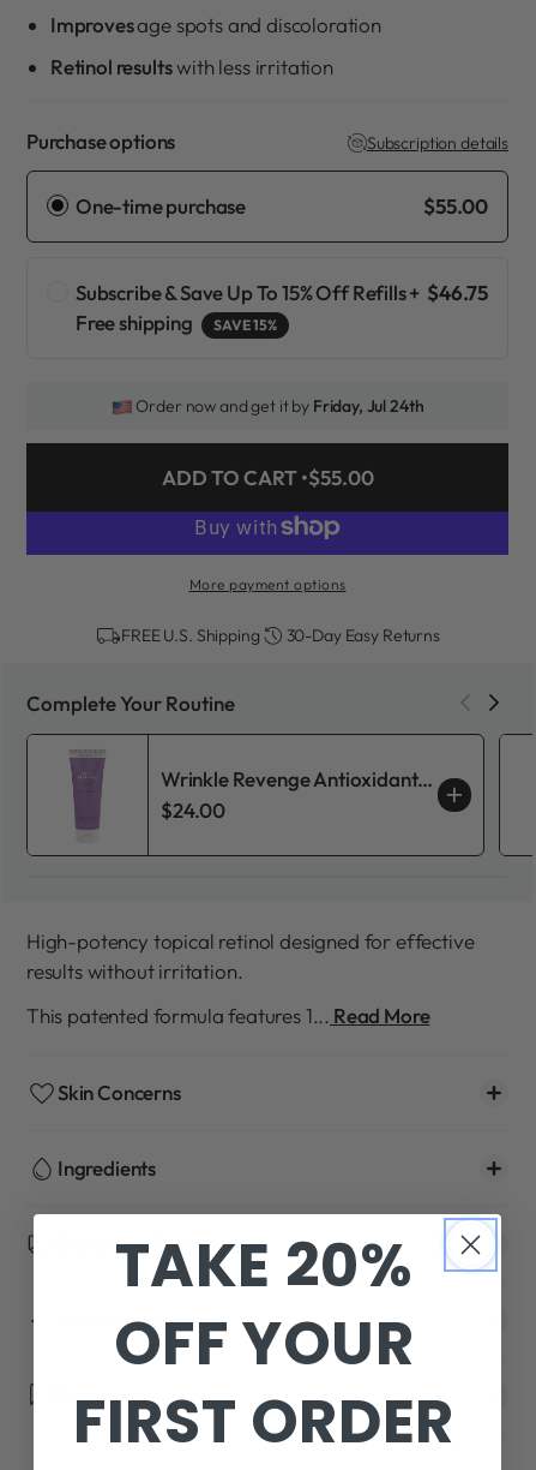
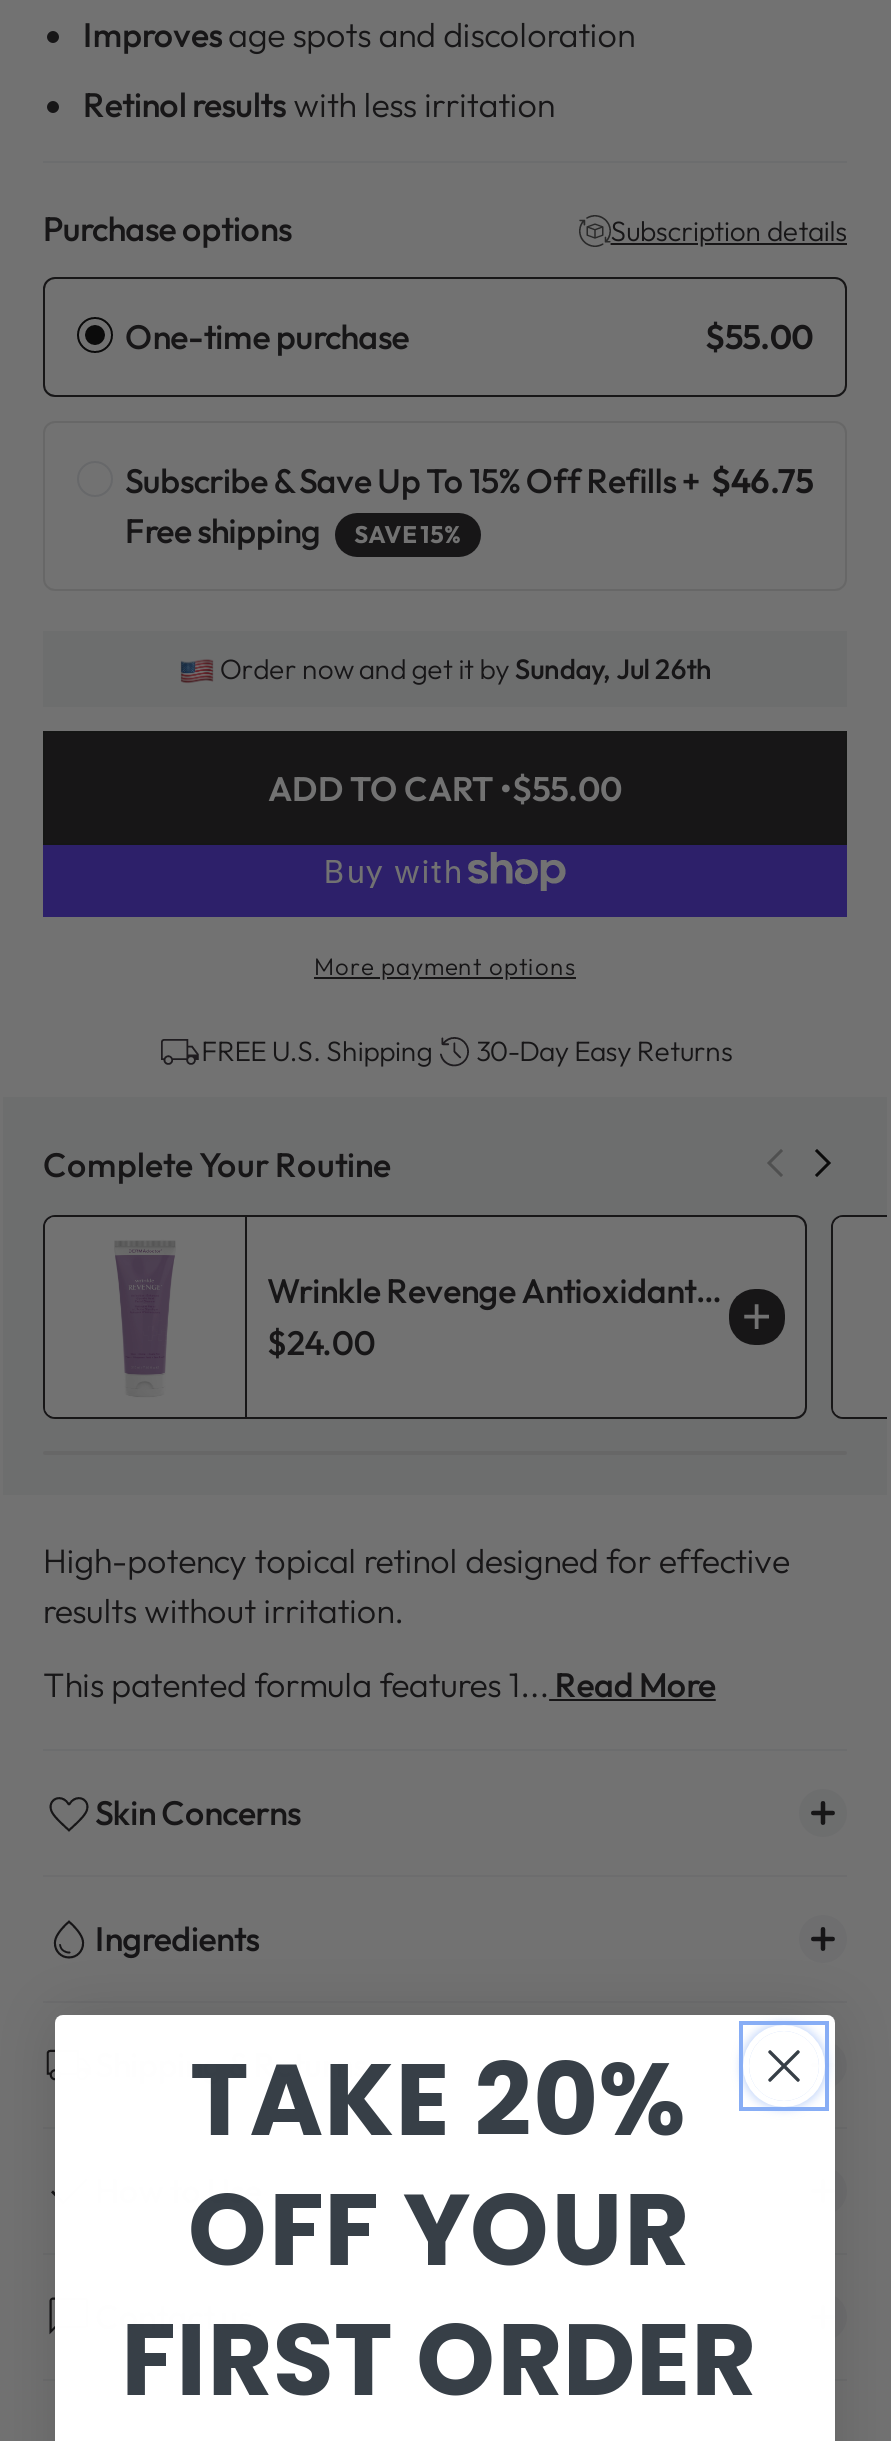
[133,395,424,416] Order now and get it by Friday, Jul 24th -> [214,650,712,686] Order now and get it by Sunday, Jul 26th

